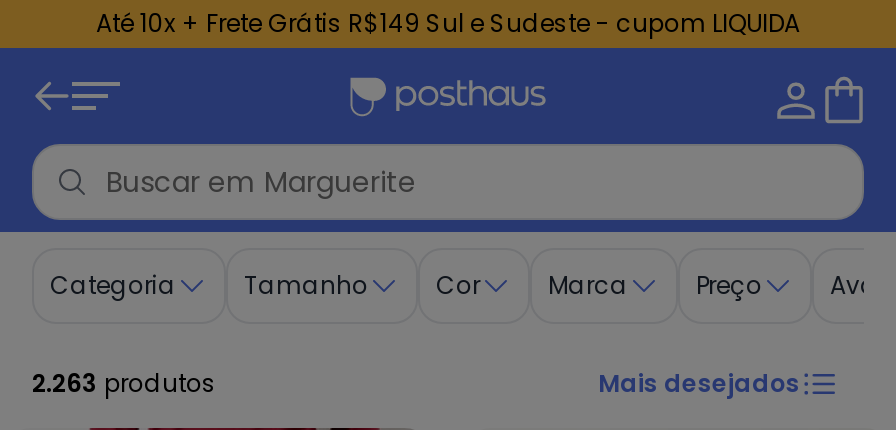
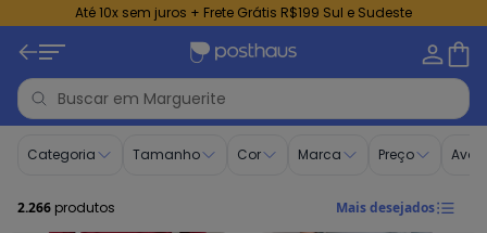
[96,6,800,40] Até 10x + Frete Grátis R$149 Sul e Sudeste - cupom LIQUIDA -> [75,3,412,22] Até 10x sem juros + Frete Grátis R$199 Sul e Sudeste
[32,367,216,401] 2.263 produtos -> [17,199,115,217] 2.266 produtos

